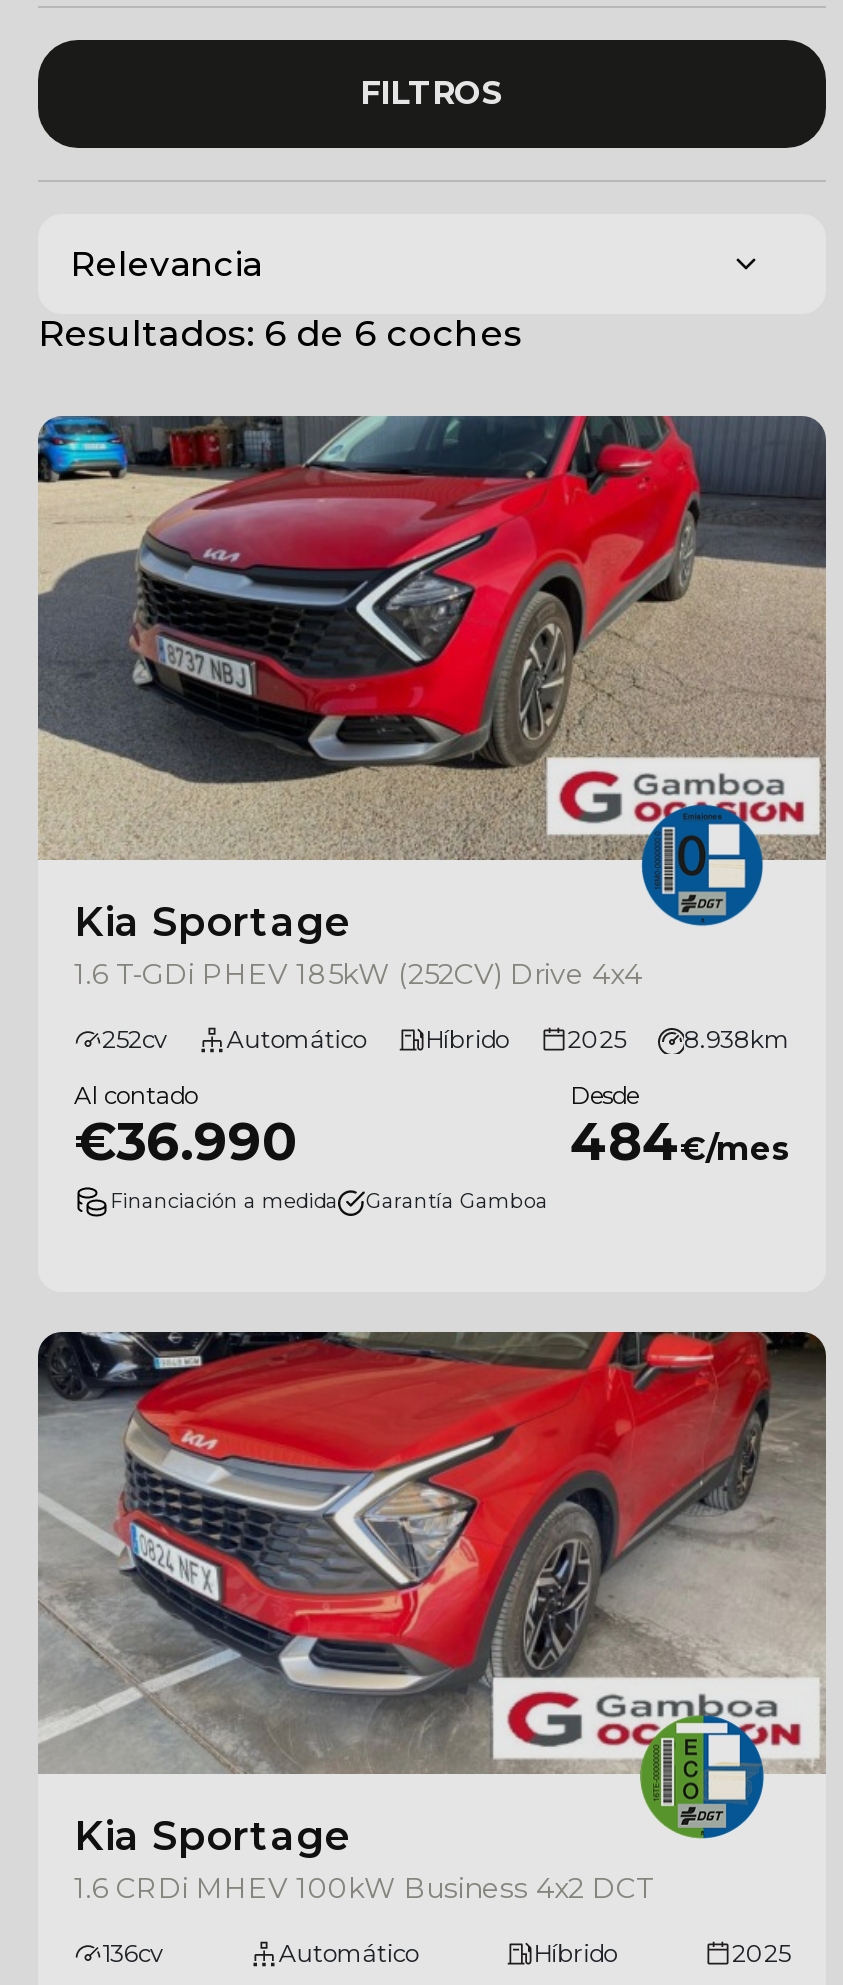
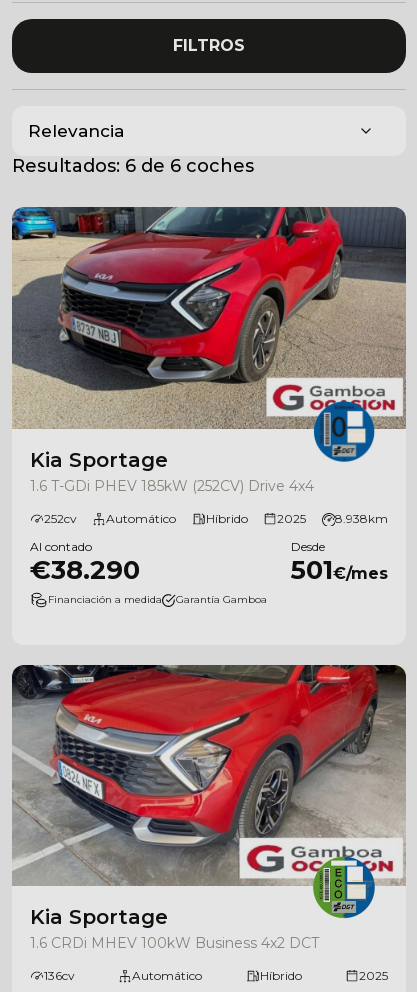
[74,1109,296,1173] €36.990 -> [30,554,140,586] €38.290
[570,1109,790,1173] 484€/mes -> [291,554,388,586] 501€/mes

